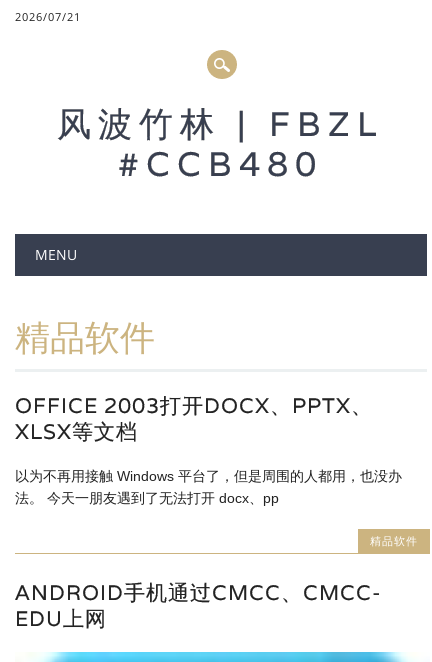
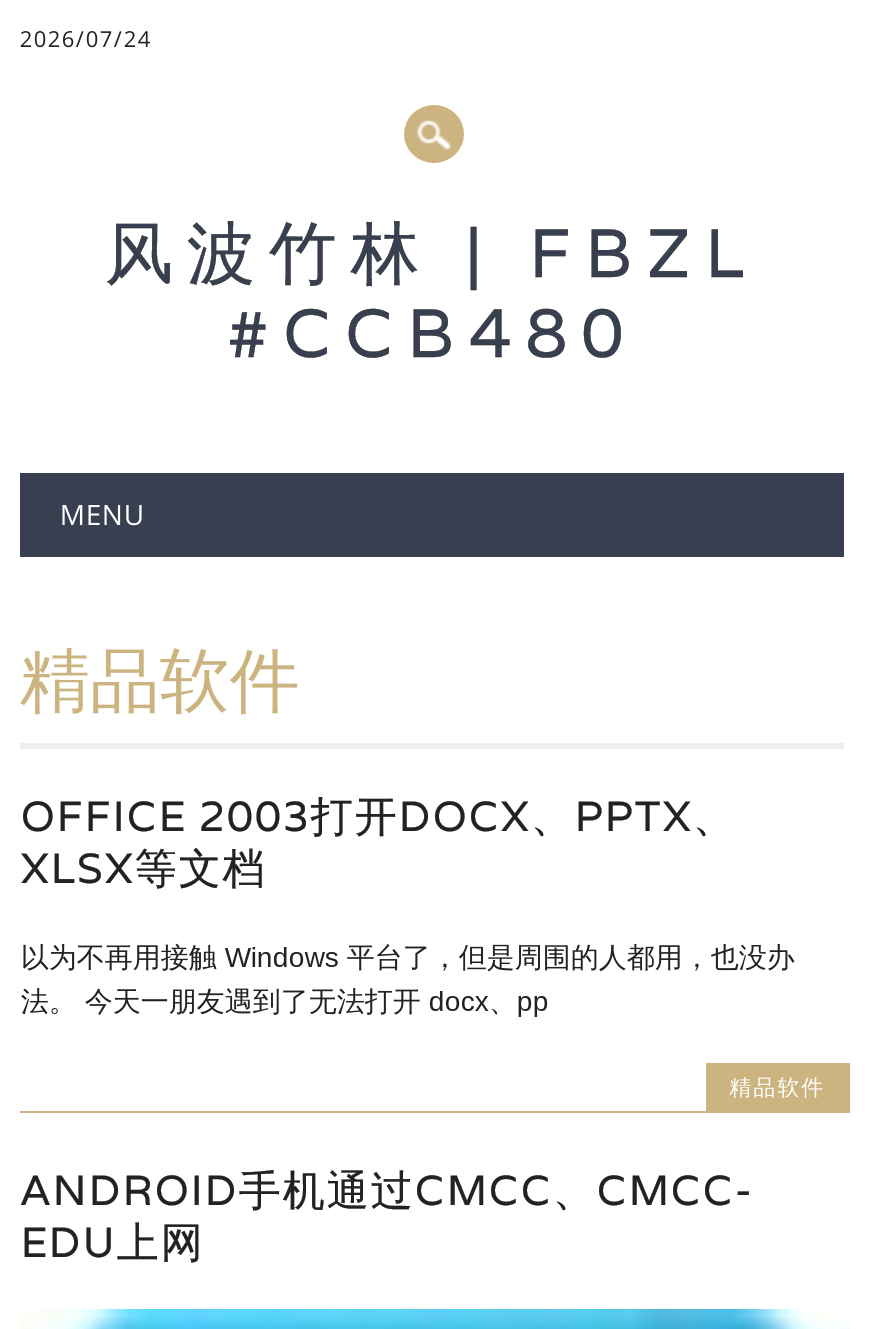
[15,9,81,24] 2026/07/21 -> [20,23,152,53] 2026/07/24

